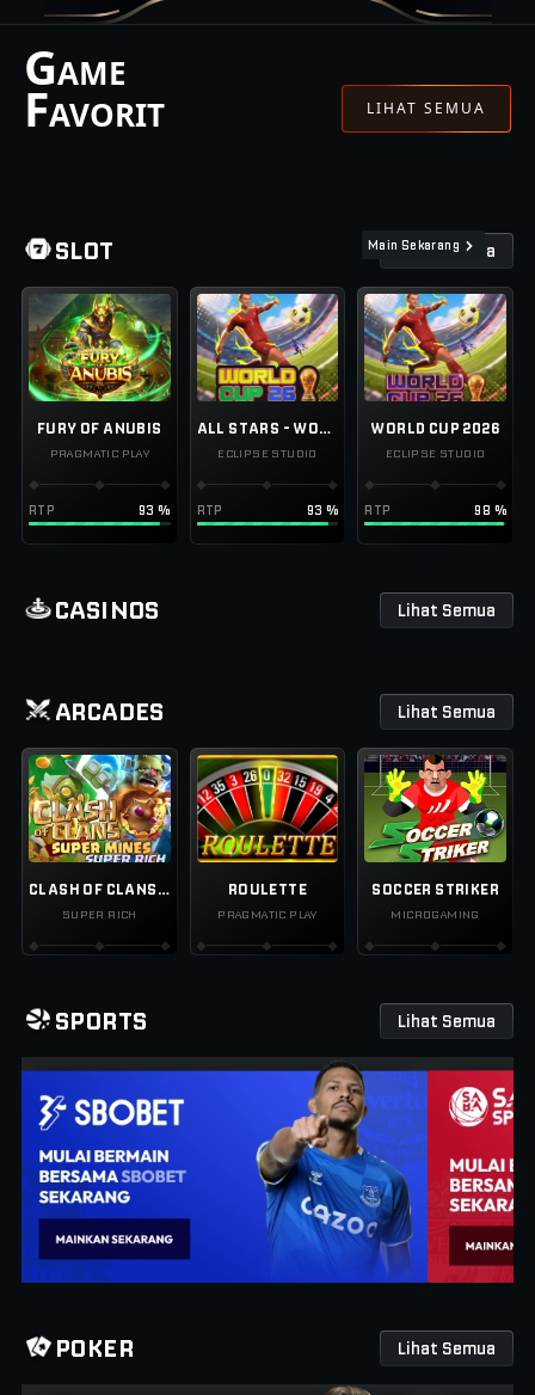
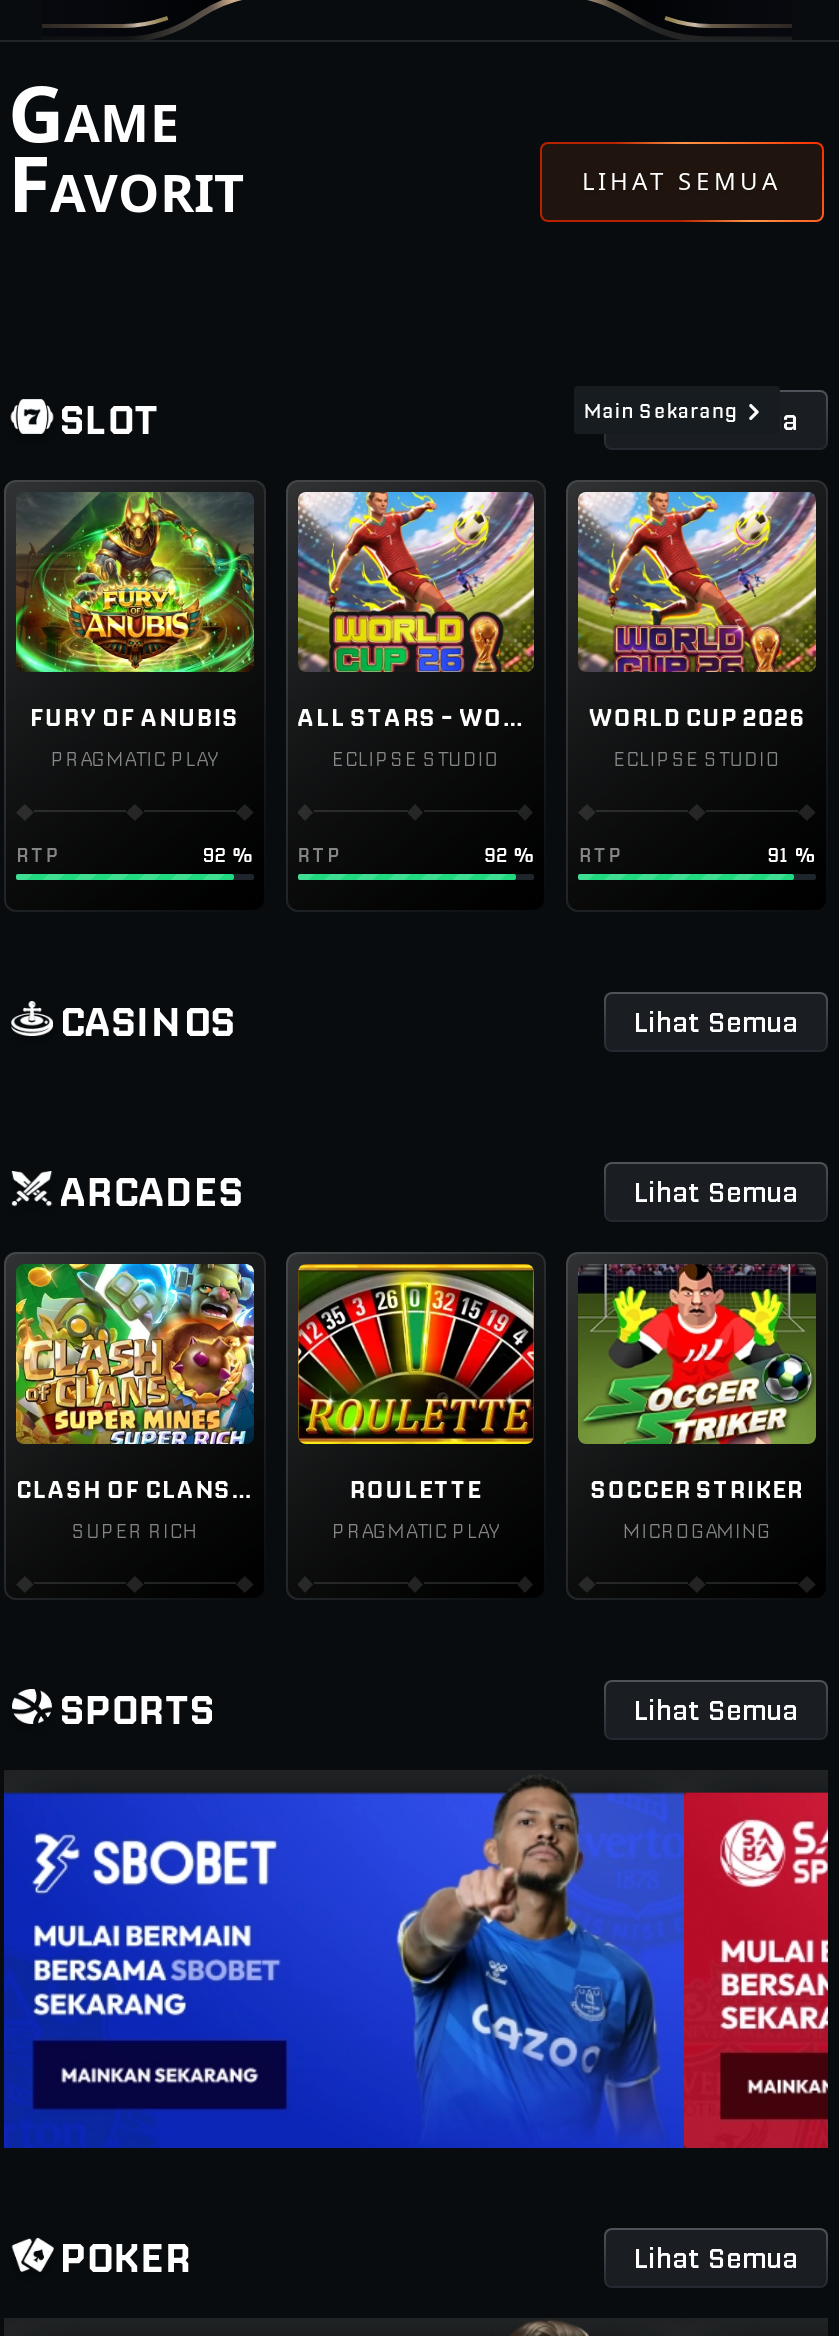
[139,503,223,518] 93% RTP -> [202,842,342,868] 92% RTP
[307,503,391,518] 93% RTP -> [483,842,623,868] 92% RTP
[474,503,506,518] 98% -> [767,842,816,868] 91%

